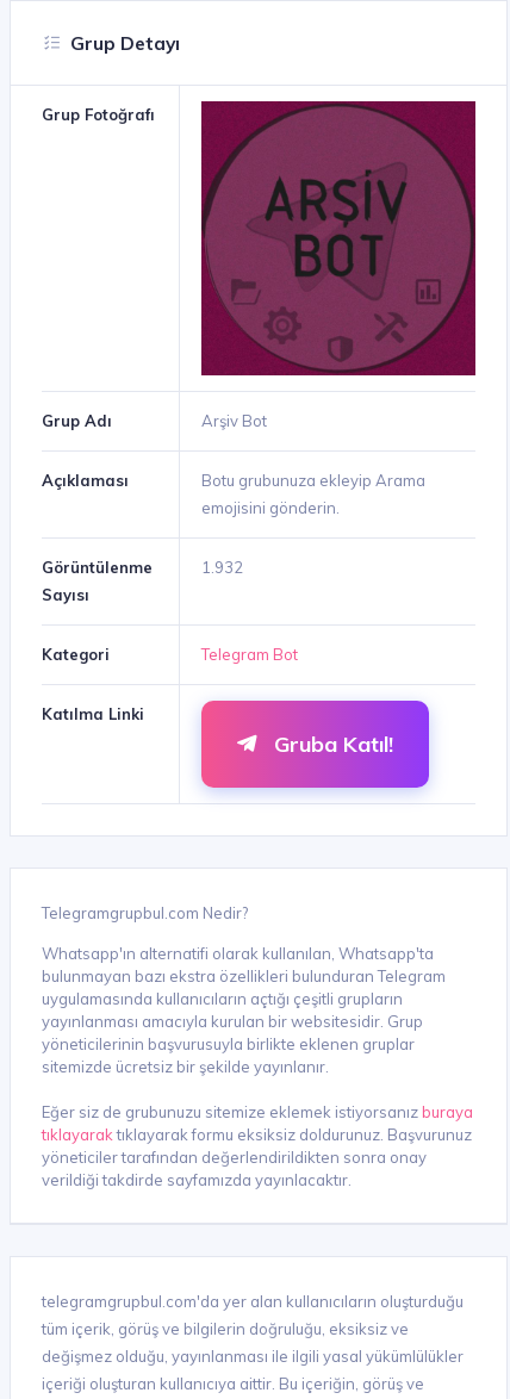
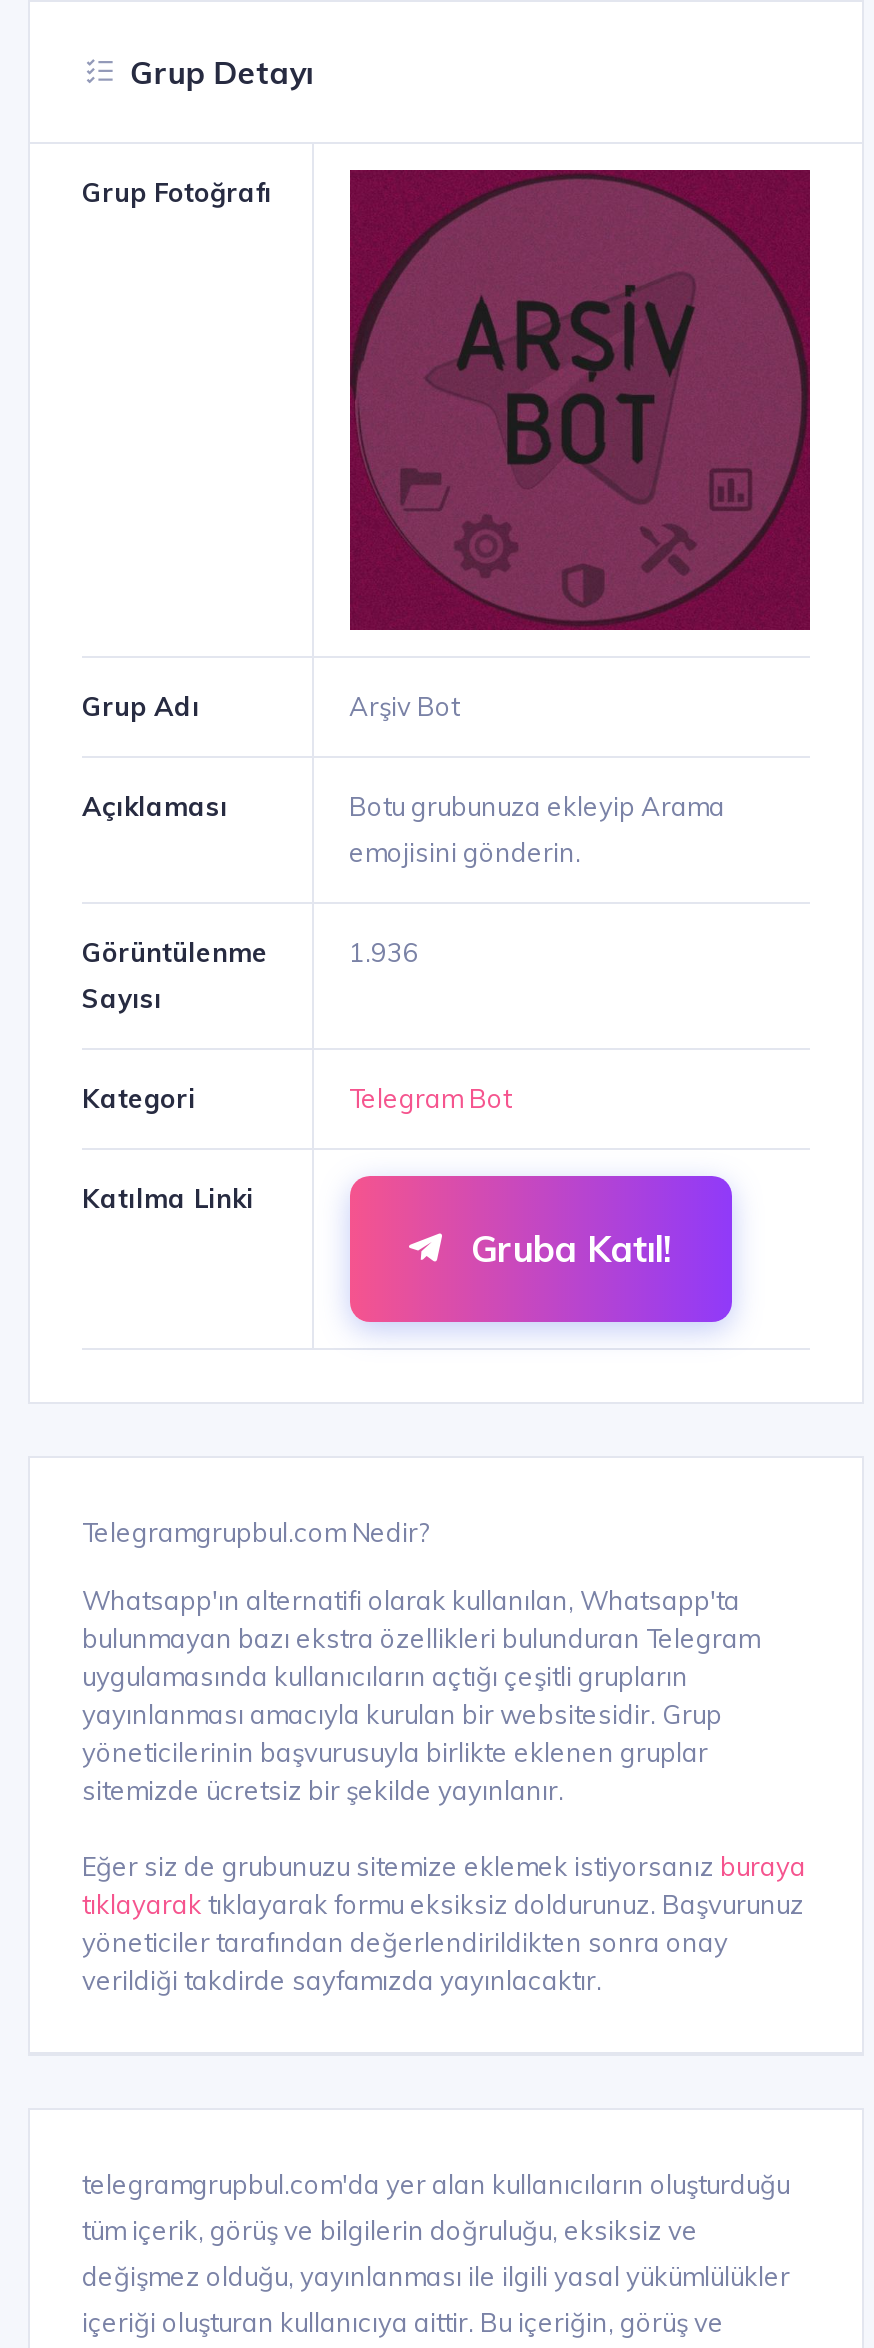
[201,558,242,577] 1.932 -> [349,936,419,968] 1.936

